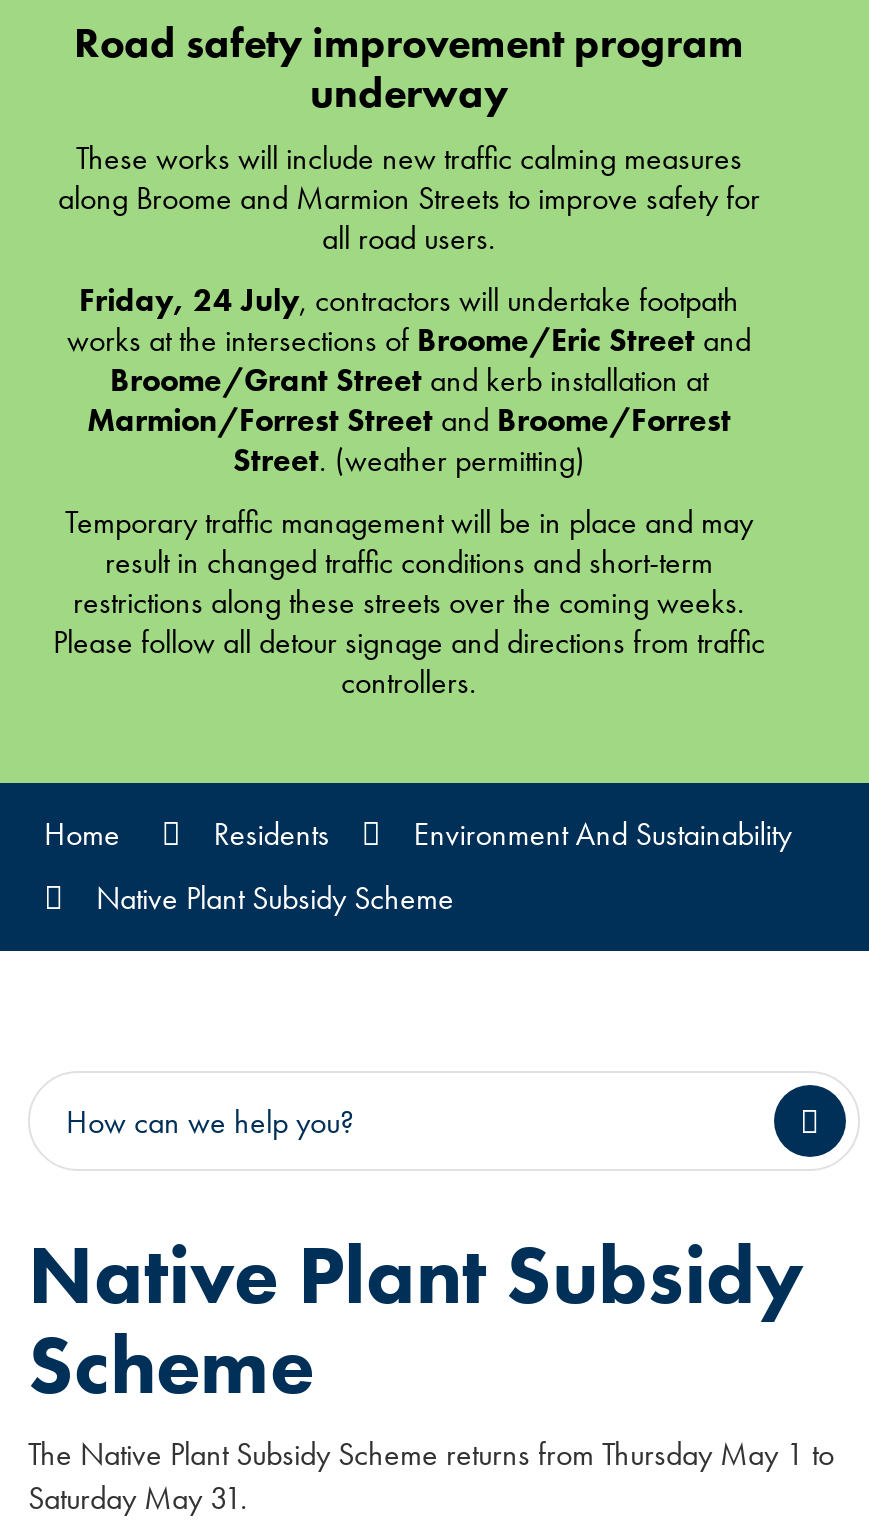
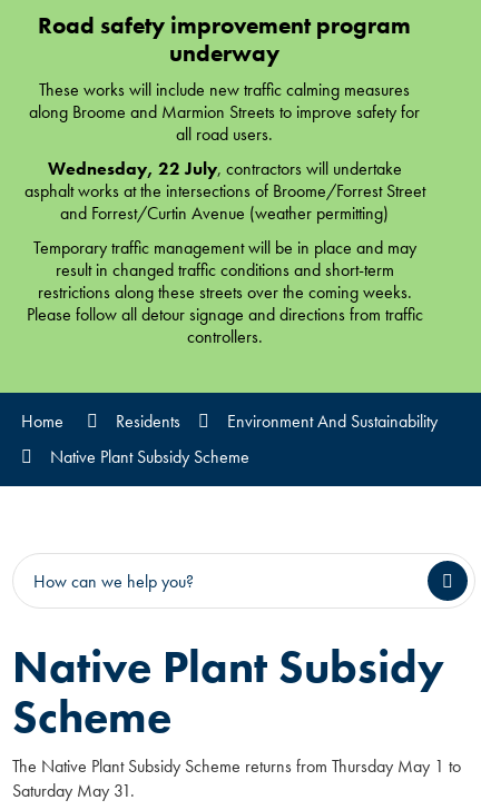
[67,280,751,482] Friday, 24 July, contractors will undertake footpath | works at the intersections of Broome/Eric Street and | Broome/Grant Street and kerb installation at | Marmion/Forrest Street and Broome/Forrest | Street. (weather permitting) -> [24,157,425,225] Wednesday, 22 July, contractors will undertake | asphalt works at the intersections of Broome/Forrest Street | and Forrest/Curtin Avenue (weather permitting)

